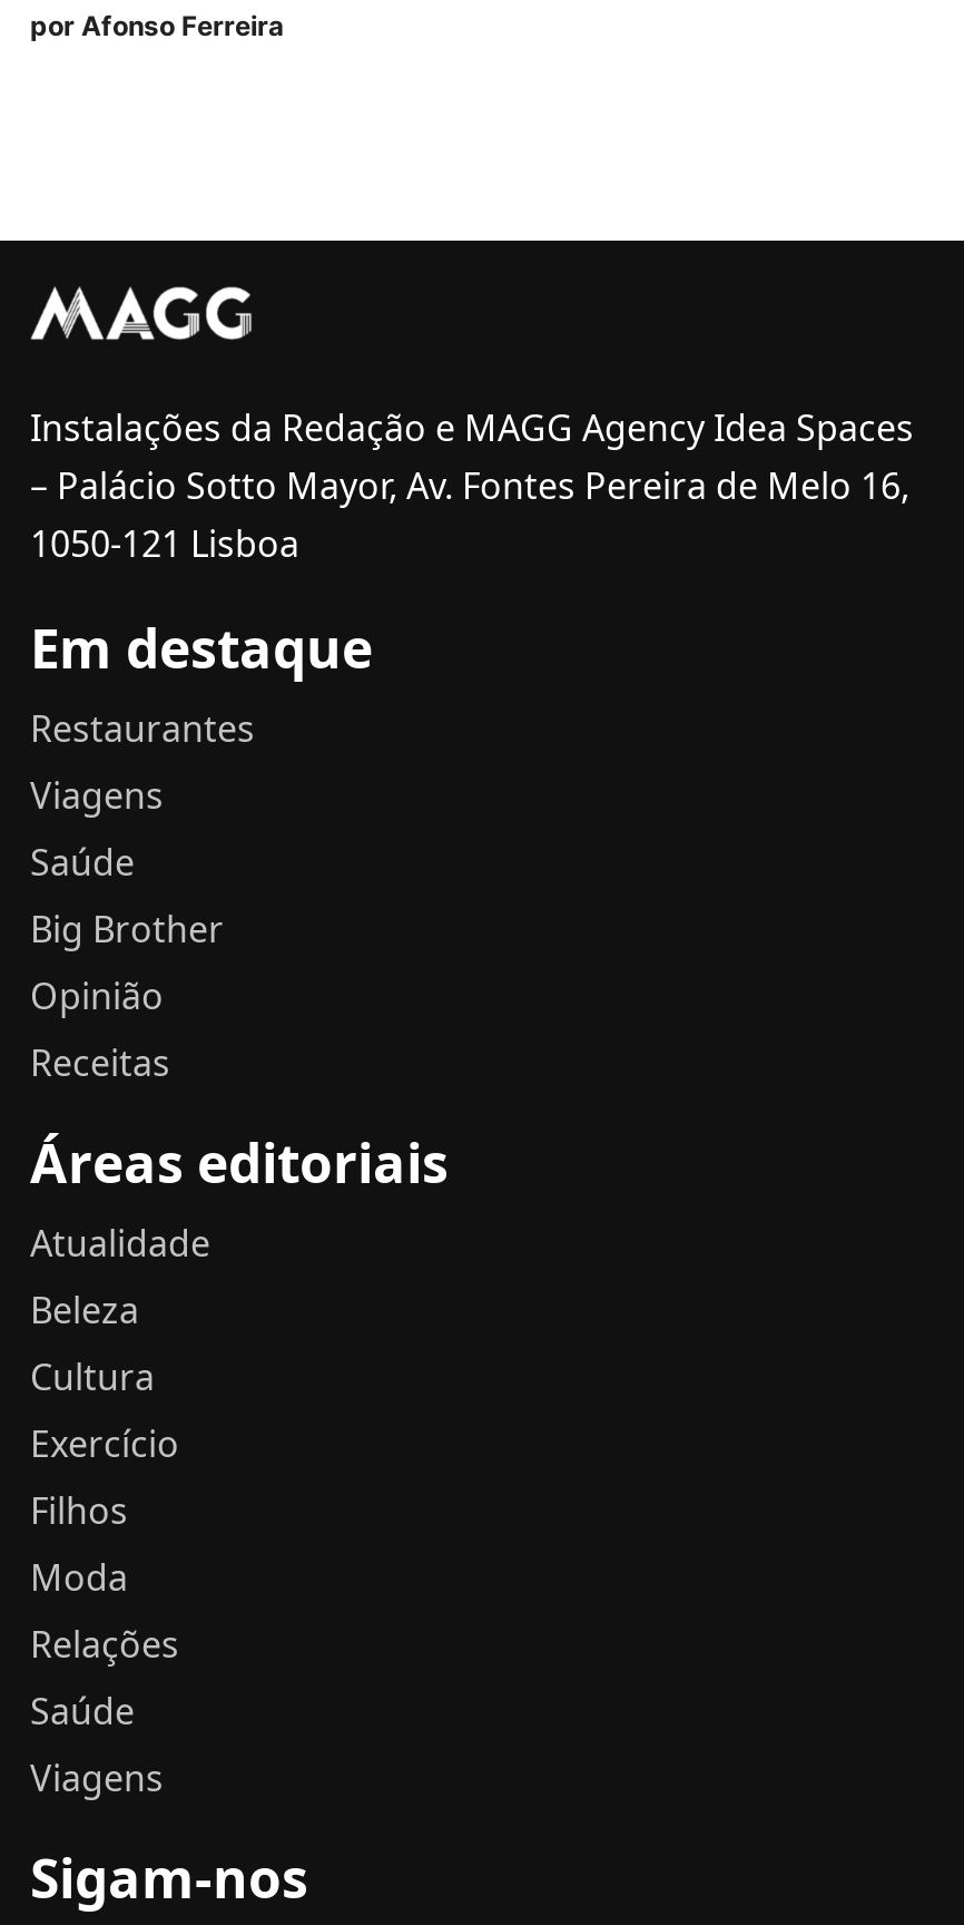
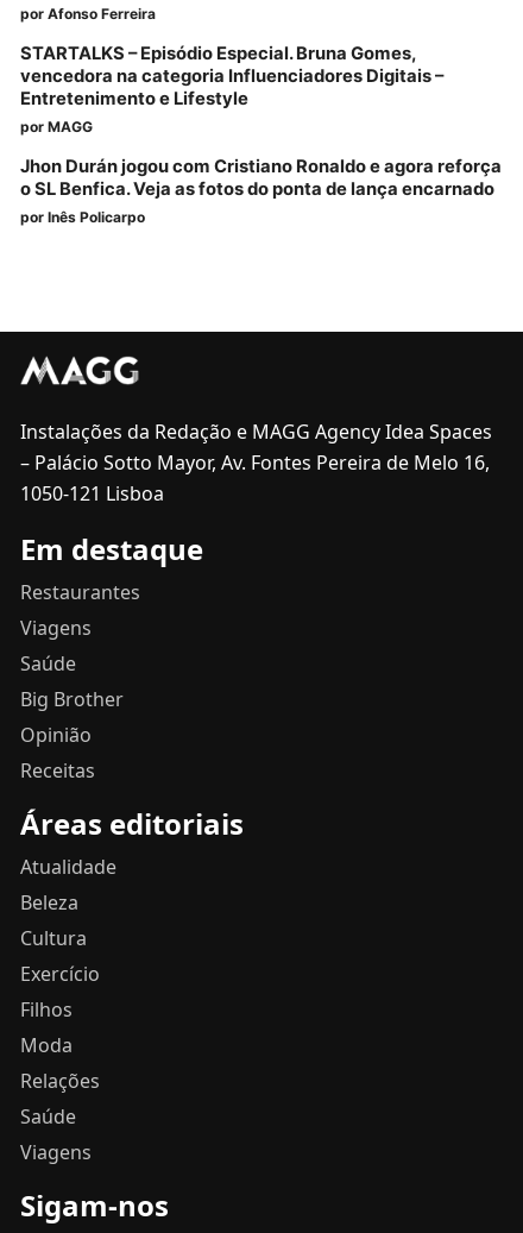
none -> [20,43,502,226] STARTALKS – Episódio Especial. Bruna Gomes, | vencedora na categoria Influenciadores Digitais – | Entretenimento e Lifestyle | por MAGG | Jhon Durán jogou com Cristiano Ronaldo e agora reforça | o SL Benfica. Veja as fotos do ponta de lança encarnado | por Inês Policarpo

